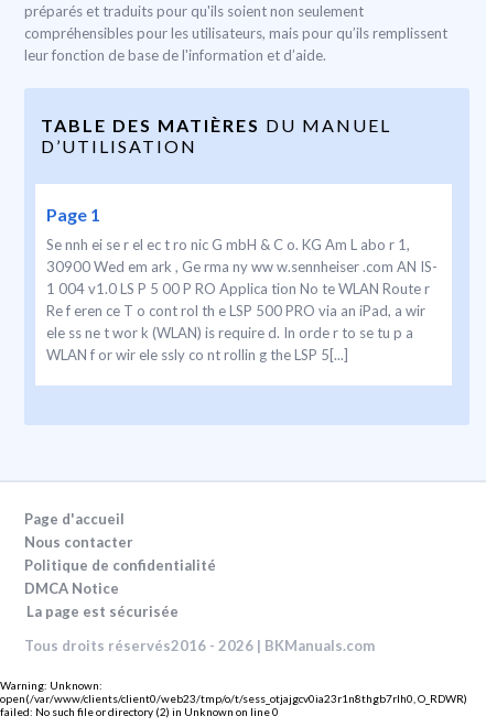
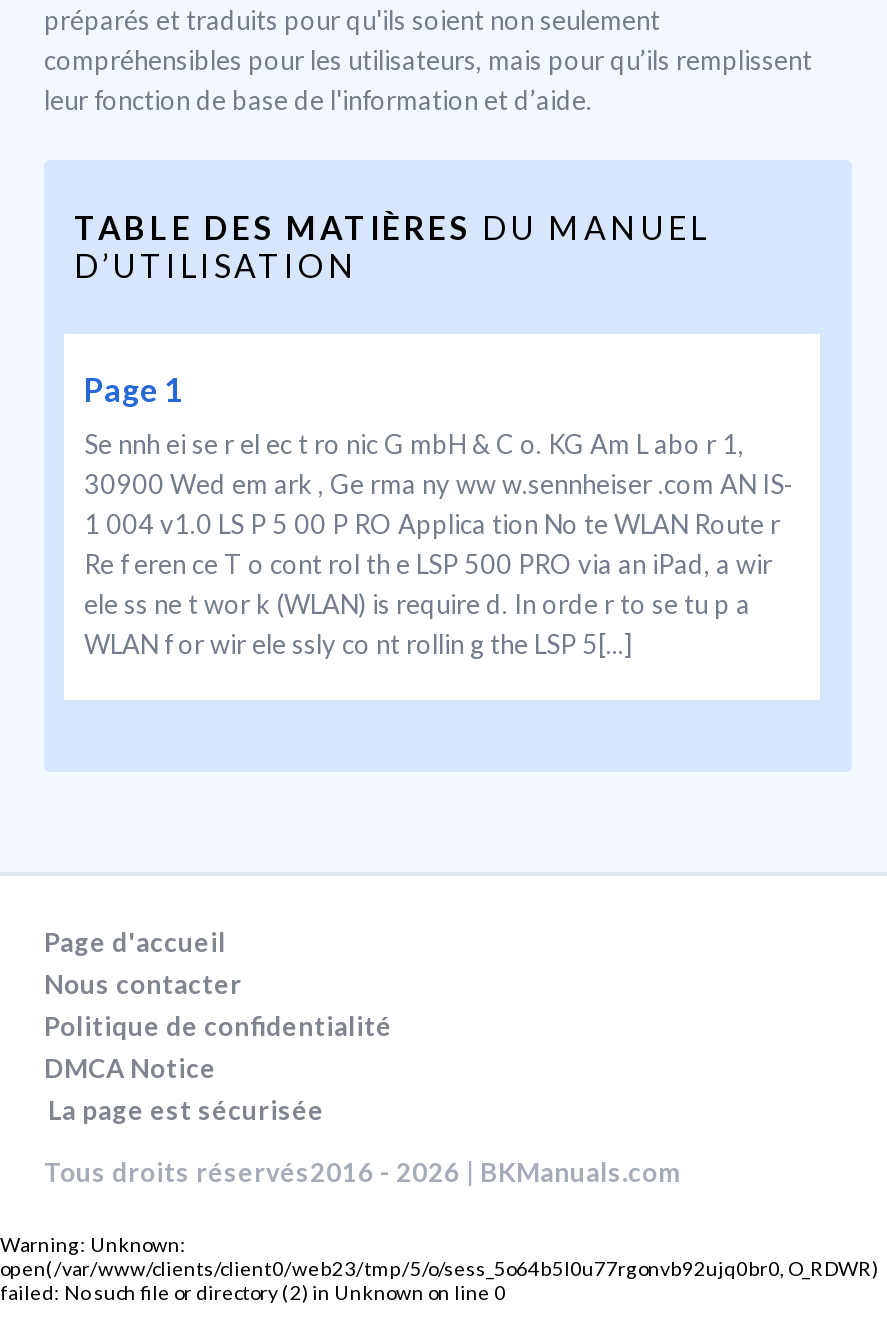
[0,692,467,705] open(/var/www/clients/client0/web23/tmp/o/t/sess_otjajgcv0ia23r1n8thgb7rlh0, O_RDWR) -> [0,1256,878,1280] open(/var/www/clients/client0/web23/tmp/5/o/sess_5o64b5l0u77rgonvb92ujq0br0, O_RDWR)

